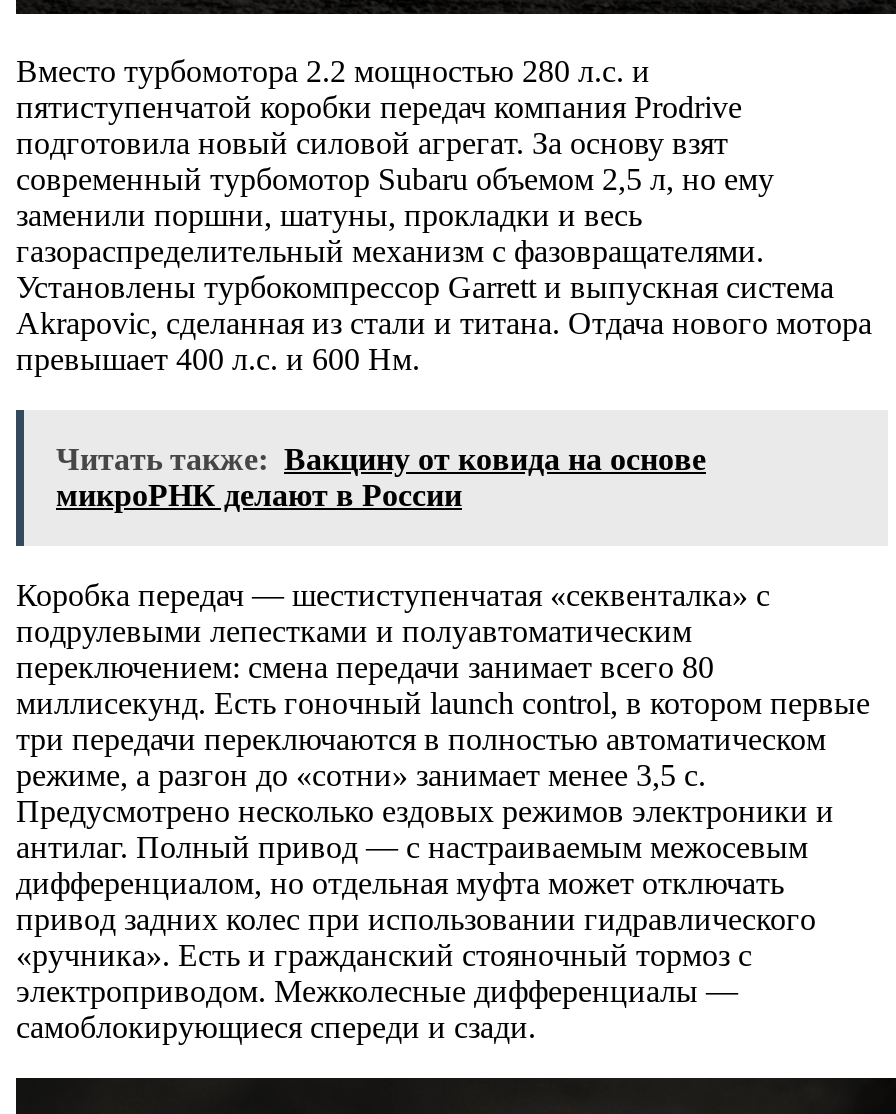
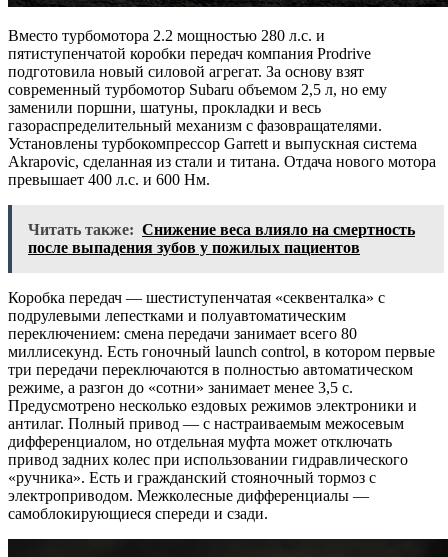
[56,441,706,511] Читать также: Вакцину от ковида на основе | микроРНК делают в России -> [28,220,415,255] Читать также: Снижение веса влияло на смертность | после выпадения зубов у пожилых пациентов

